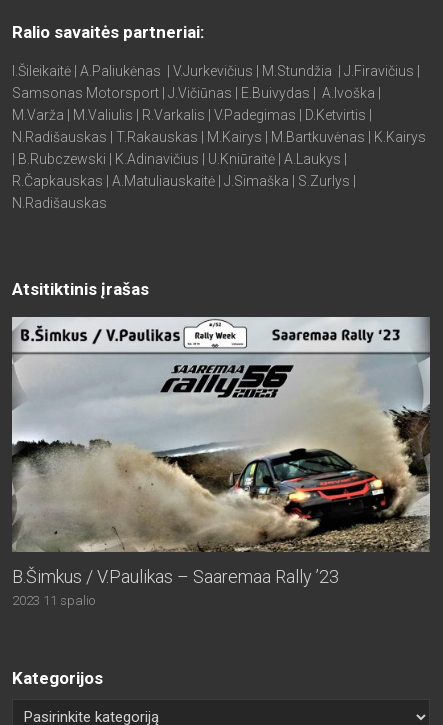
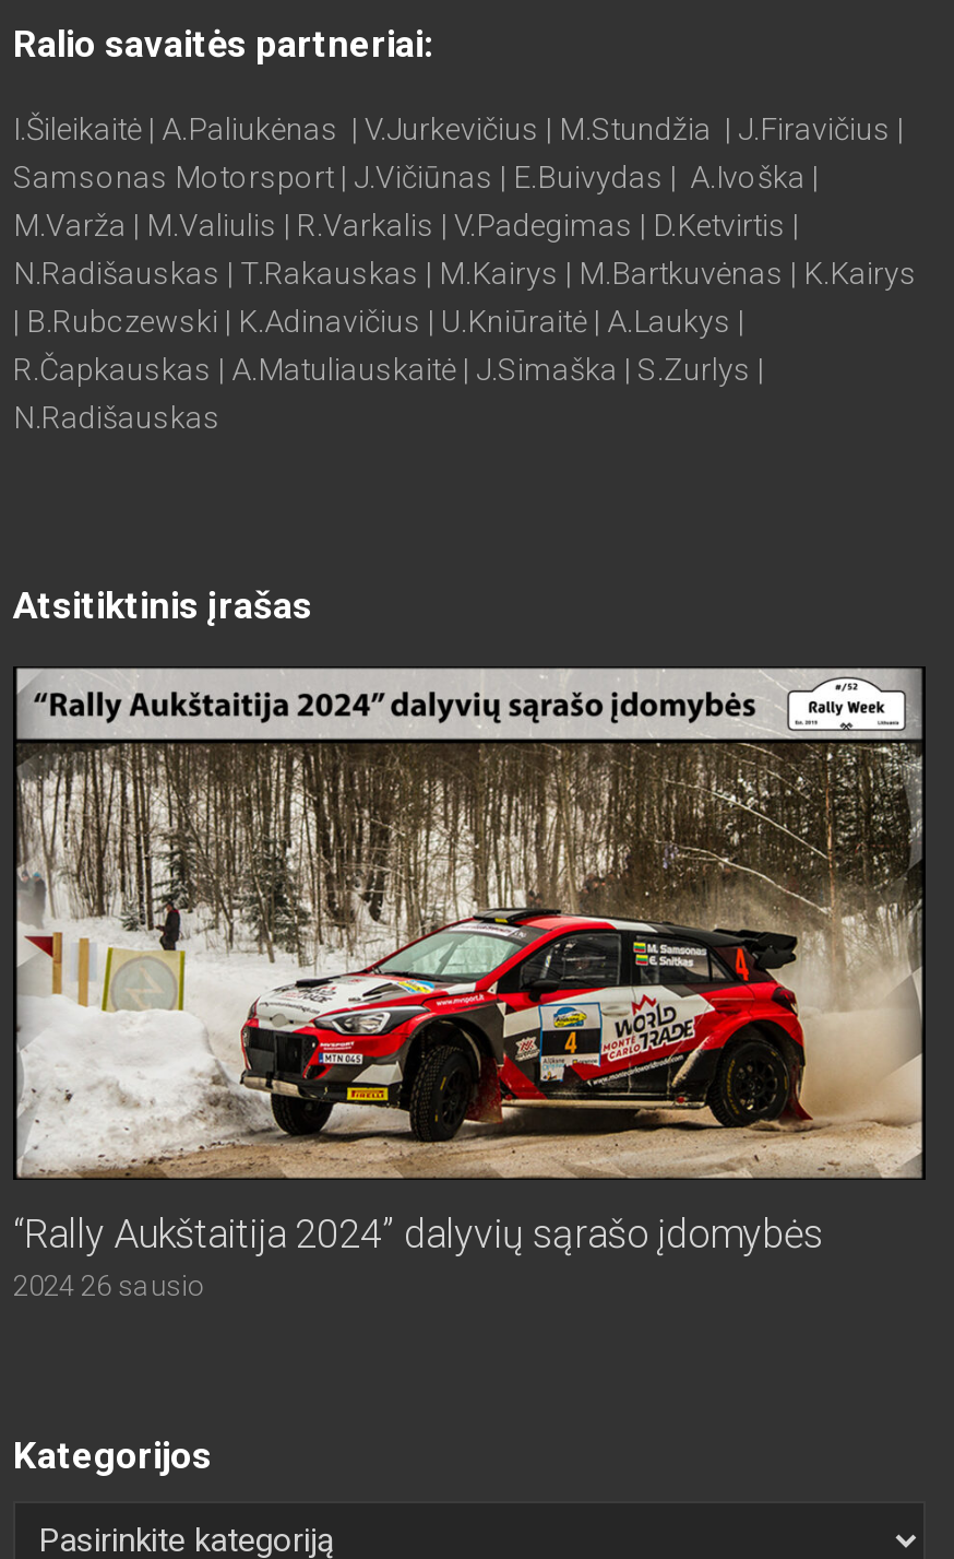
[11,316,431,608] [image] | B.Šimkus / V.Paulikas – Saaremaa Rally ’23 | 2023 11 spalio -> [13,666,926,1303] [image] | “Rally Aukštaitija 2024” dalyvių sąrašo įdomybės | 2024 26 sausio

